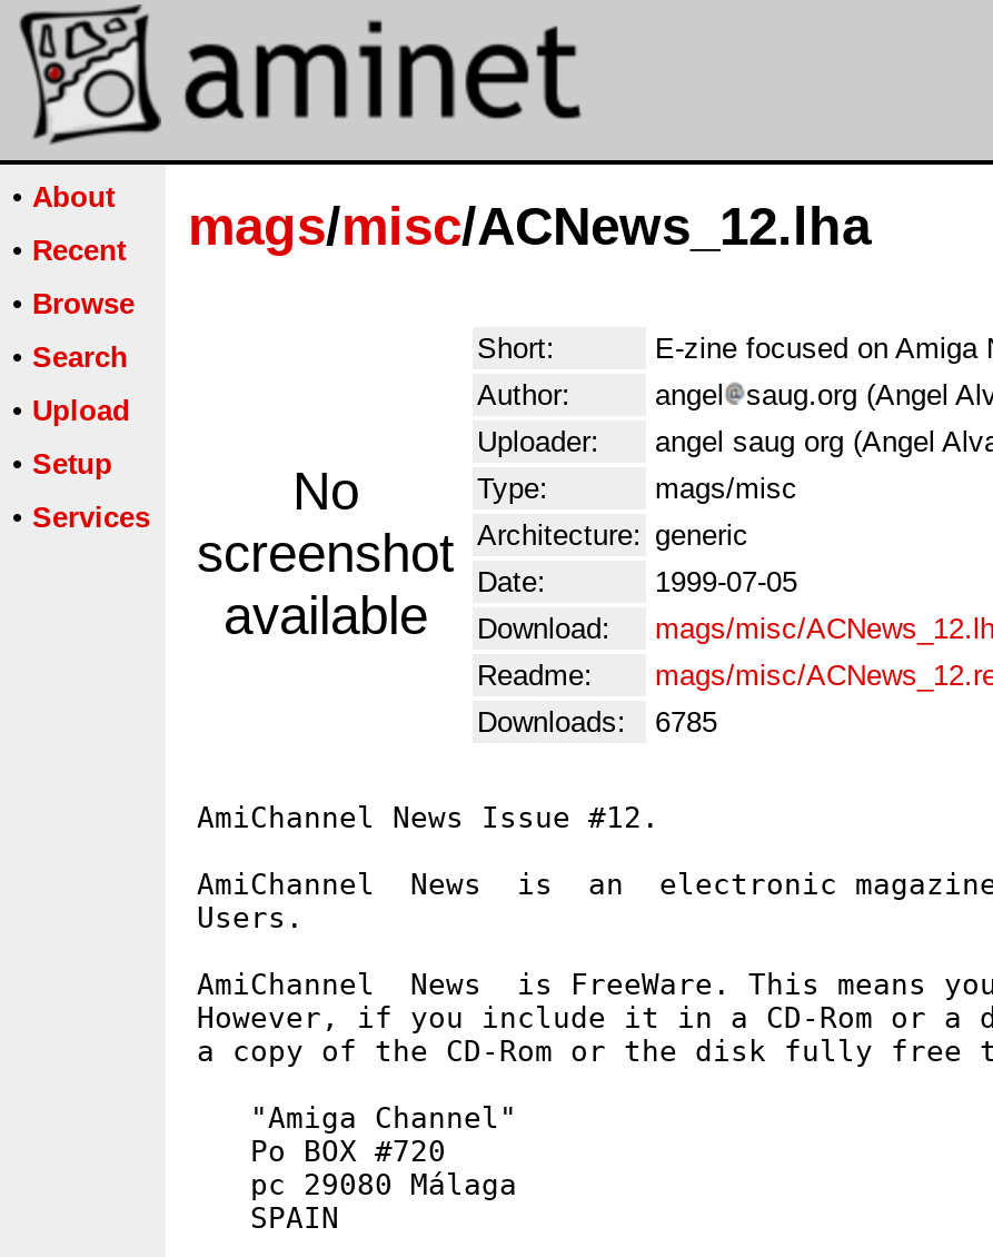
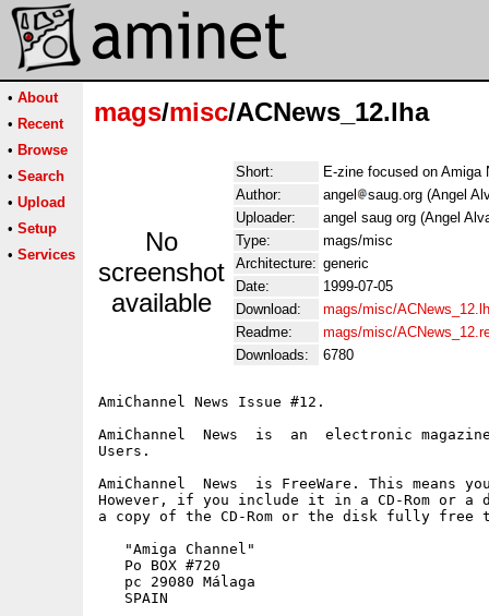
[477,705,717,739] Downloads: 6785 -> [236,347,354,363] Downloads: 6780

